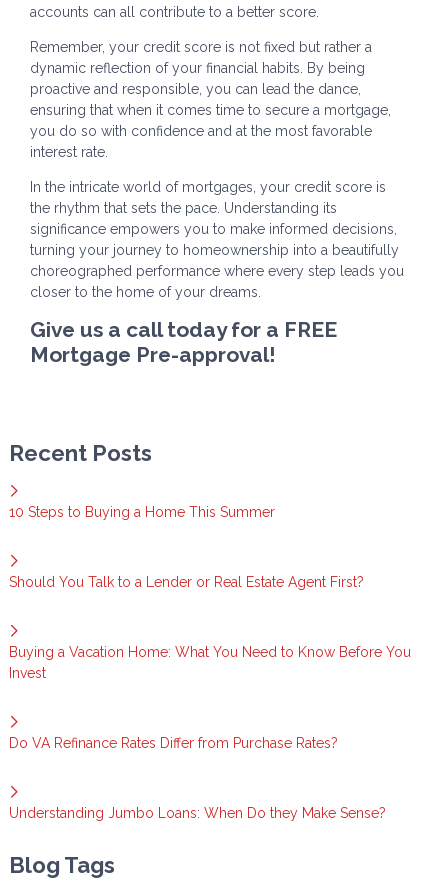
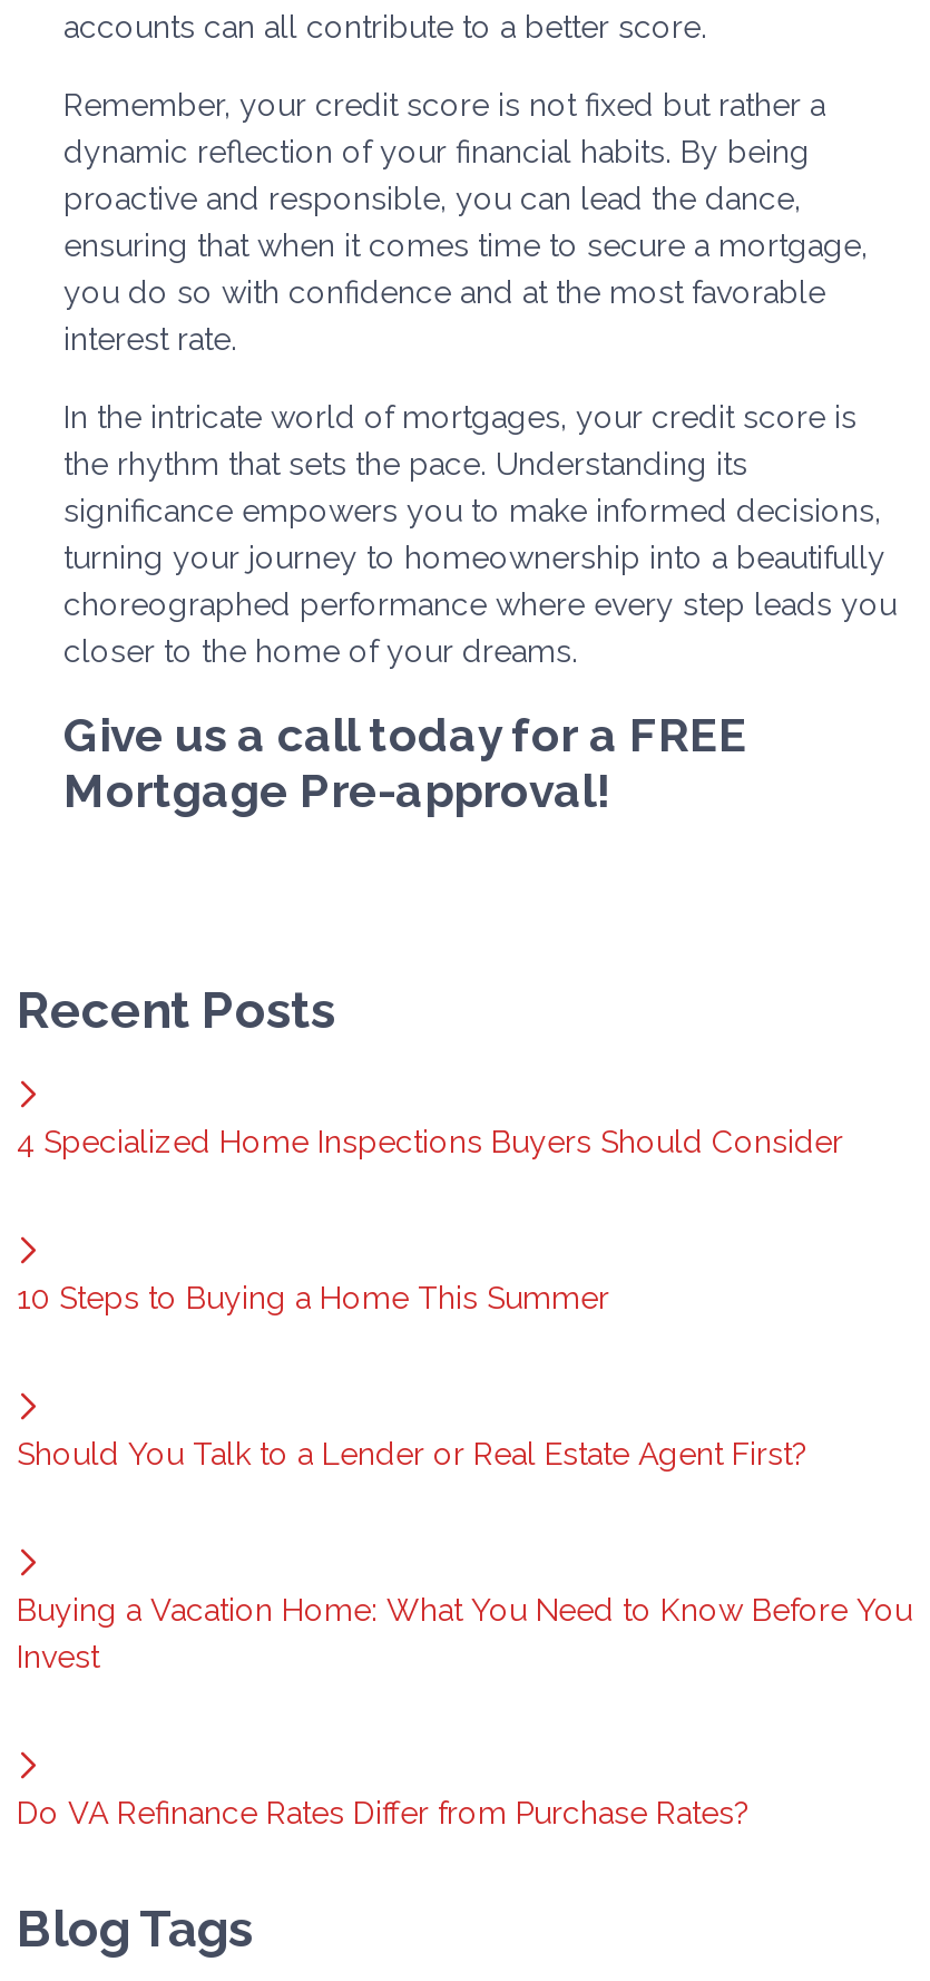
none -> [17,1123,843,1159] 4 Specialized Home Inspections Buyers Should Consider
moved [9,504,411,751] -> [17,1279,912,1830]: 10 Steps to Buying a Home This Summer | Should You Talk to a Lender or Real Estate Agent First? | Buying a Vacation Home: What You Need to Know Before You | Invest | Do VA Refinance Rates Differ from Purchase Rates?
[9,805,386,821] Understanding Jumbo Loans: When Do they Make Sense? -> none

